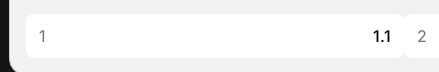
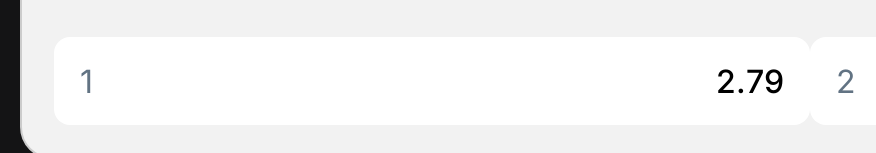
[373,26,427,46] 1.1 2 -> [716,61,856,101] 2.79 2

